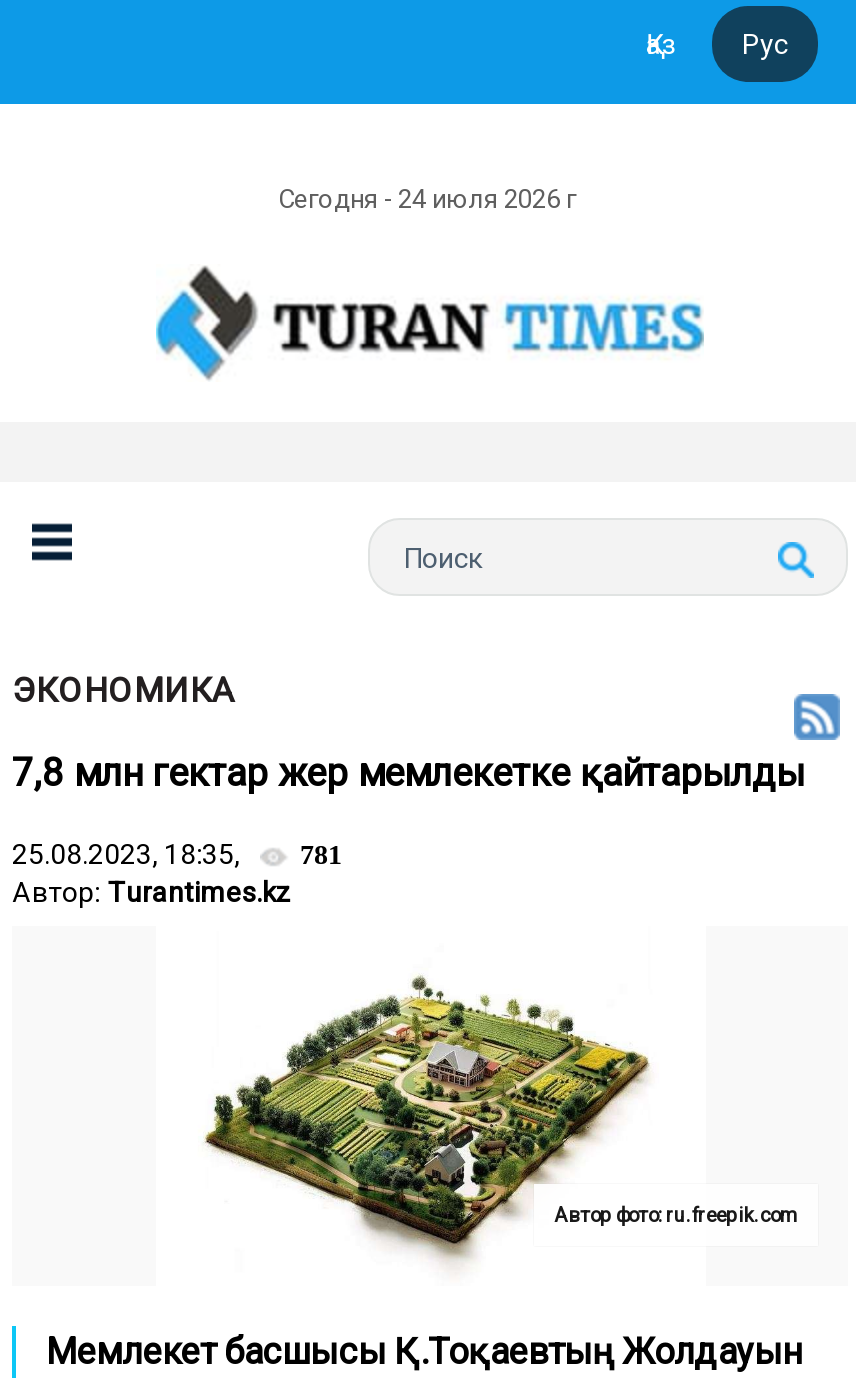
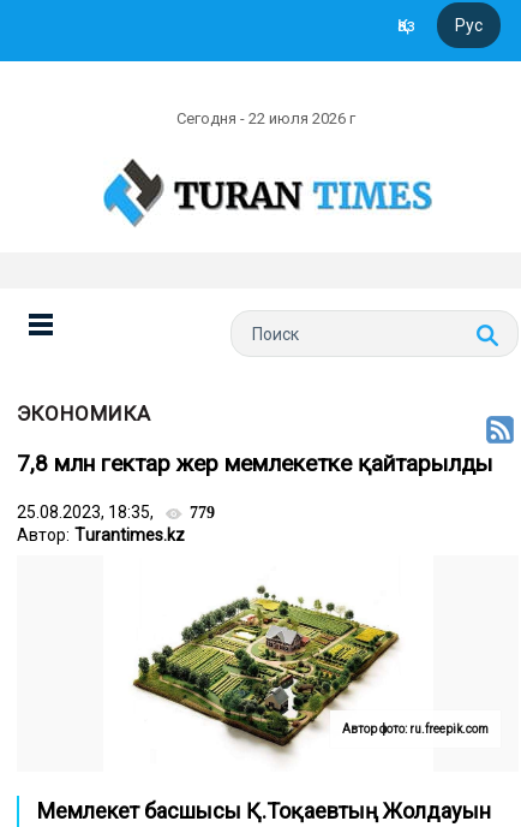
[278,184,582,214] Сегодня - 24 июля 2026 г -> [176,109,359,127] Сегодня - 22 июля 2026 г
[12,838,342,870] 25.08.2023, 18:35, 781 -> [17,502,215,522] 25.08.2023, 18:35, 779

